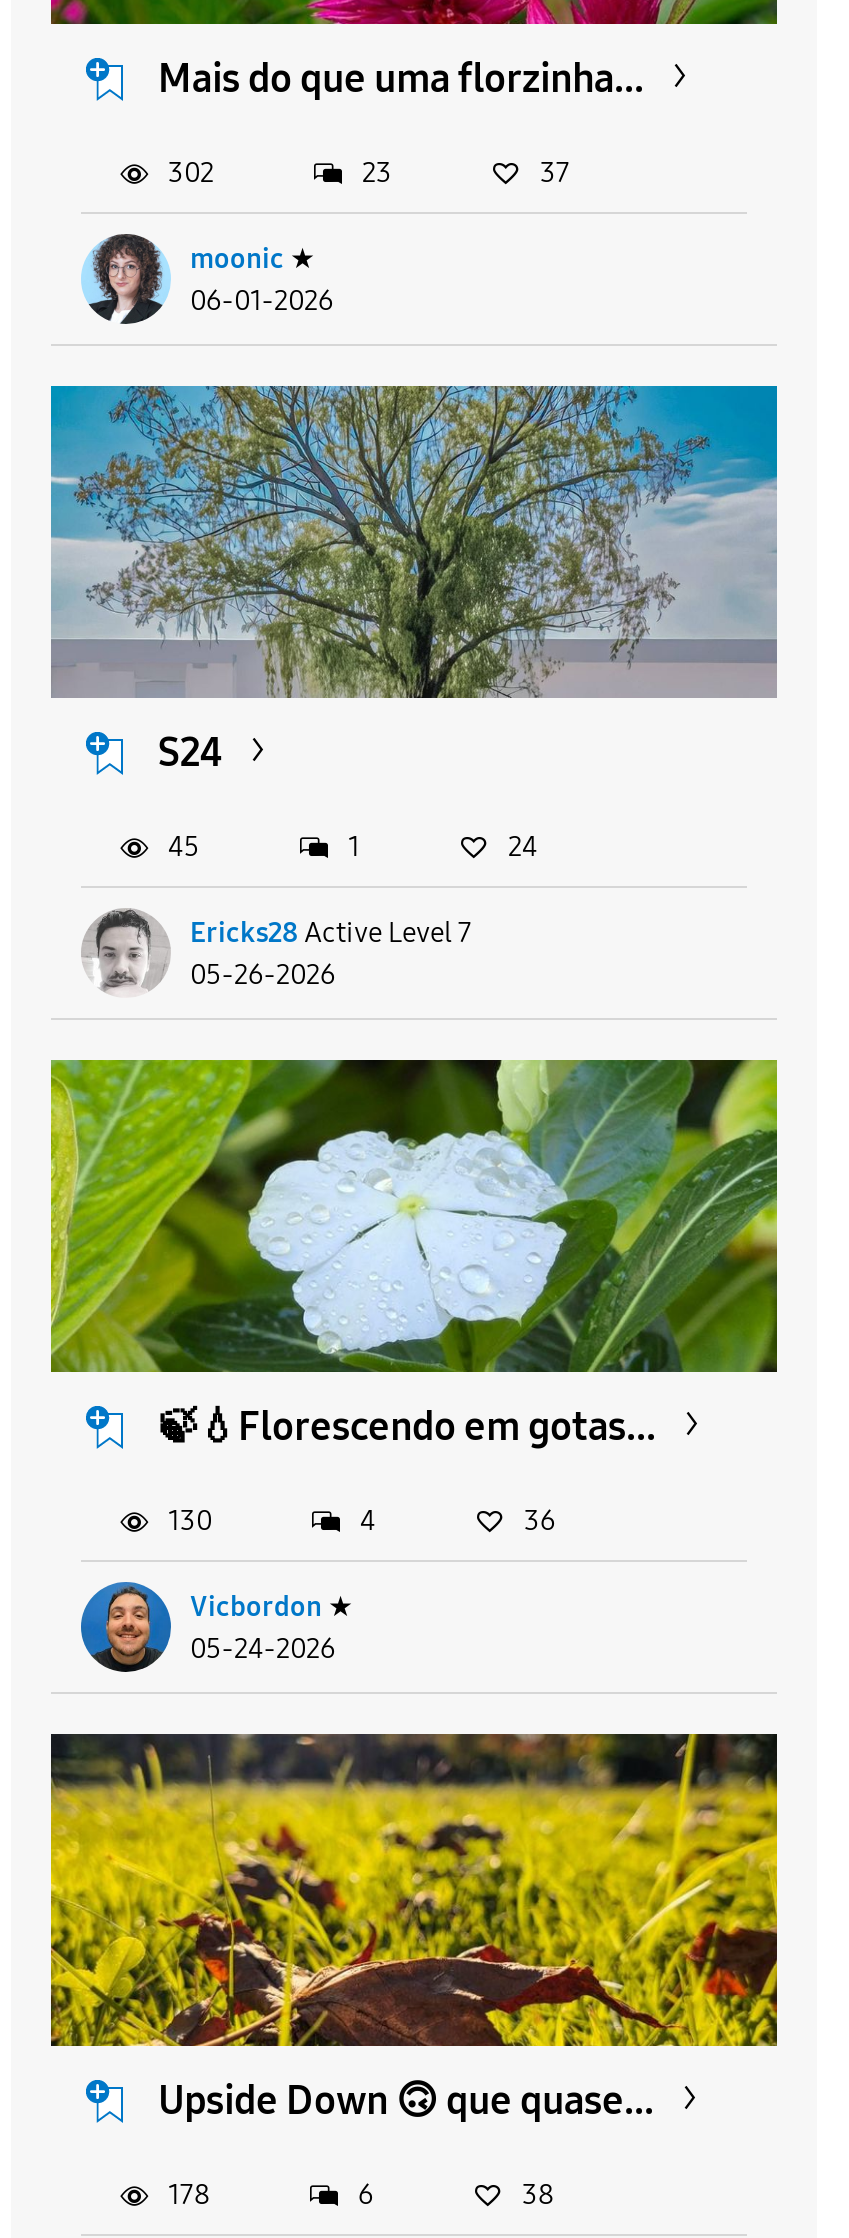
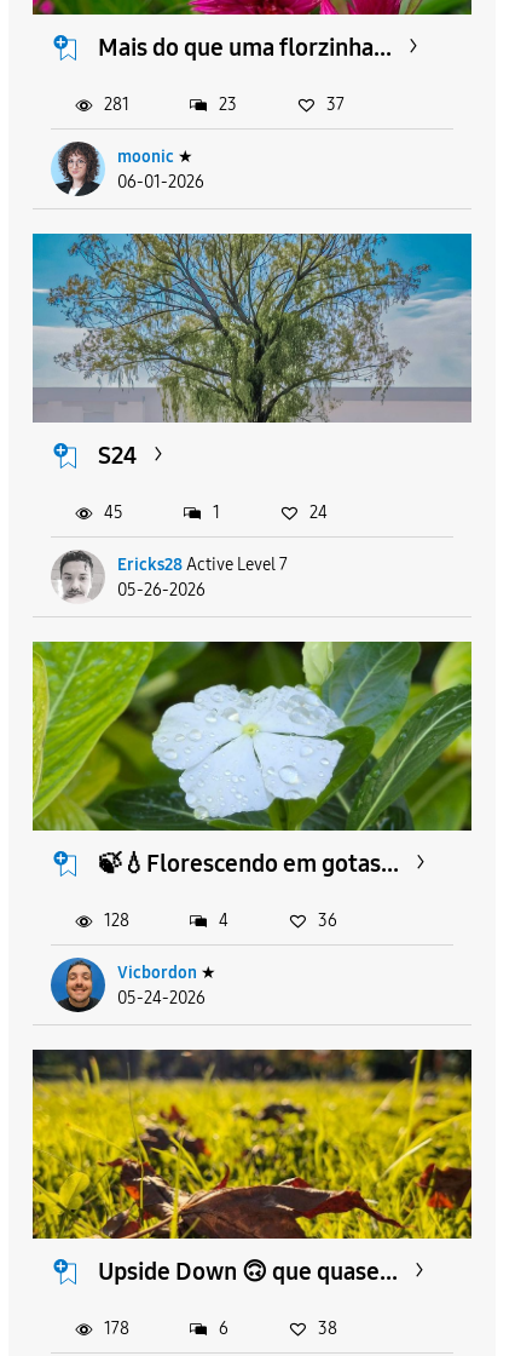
[168,155,214,189] 302 -> [103,94,129,114] 281
[168,1503,212,1537] 130 -> [103,910,129,931] 128

